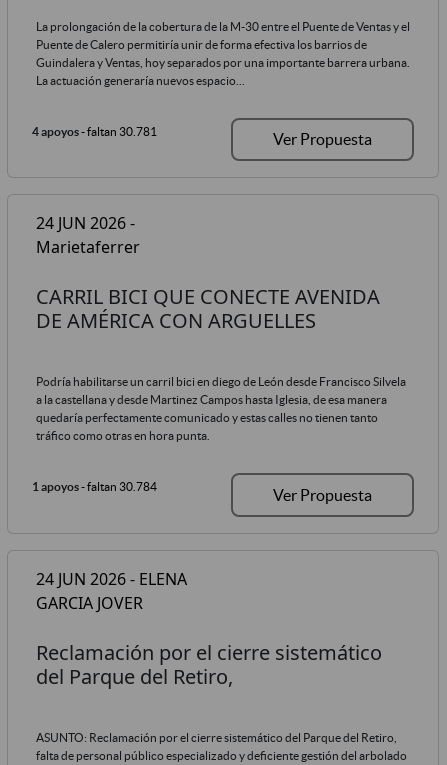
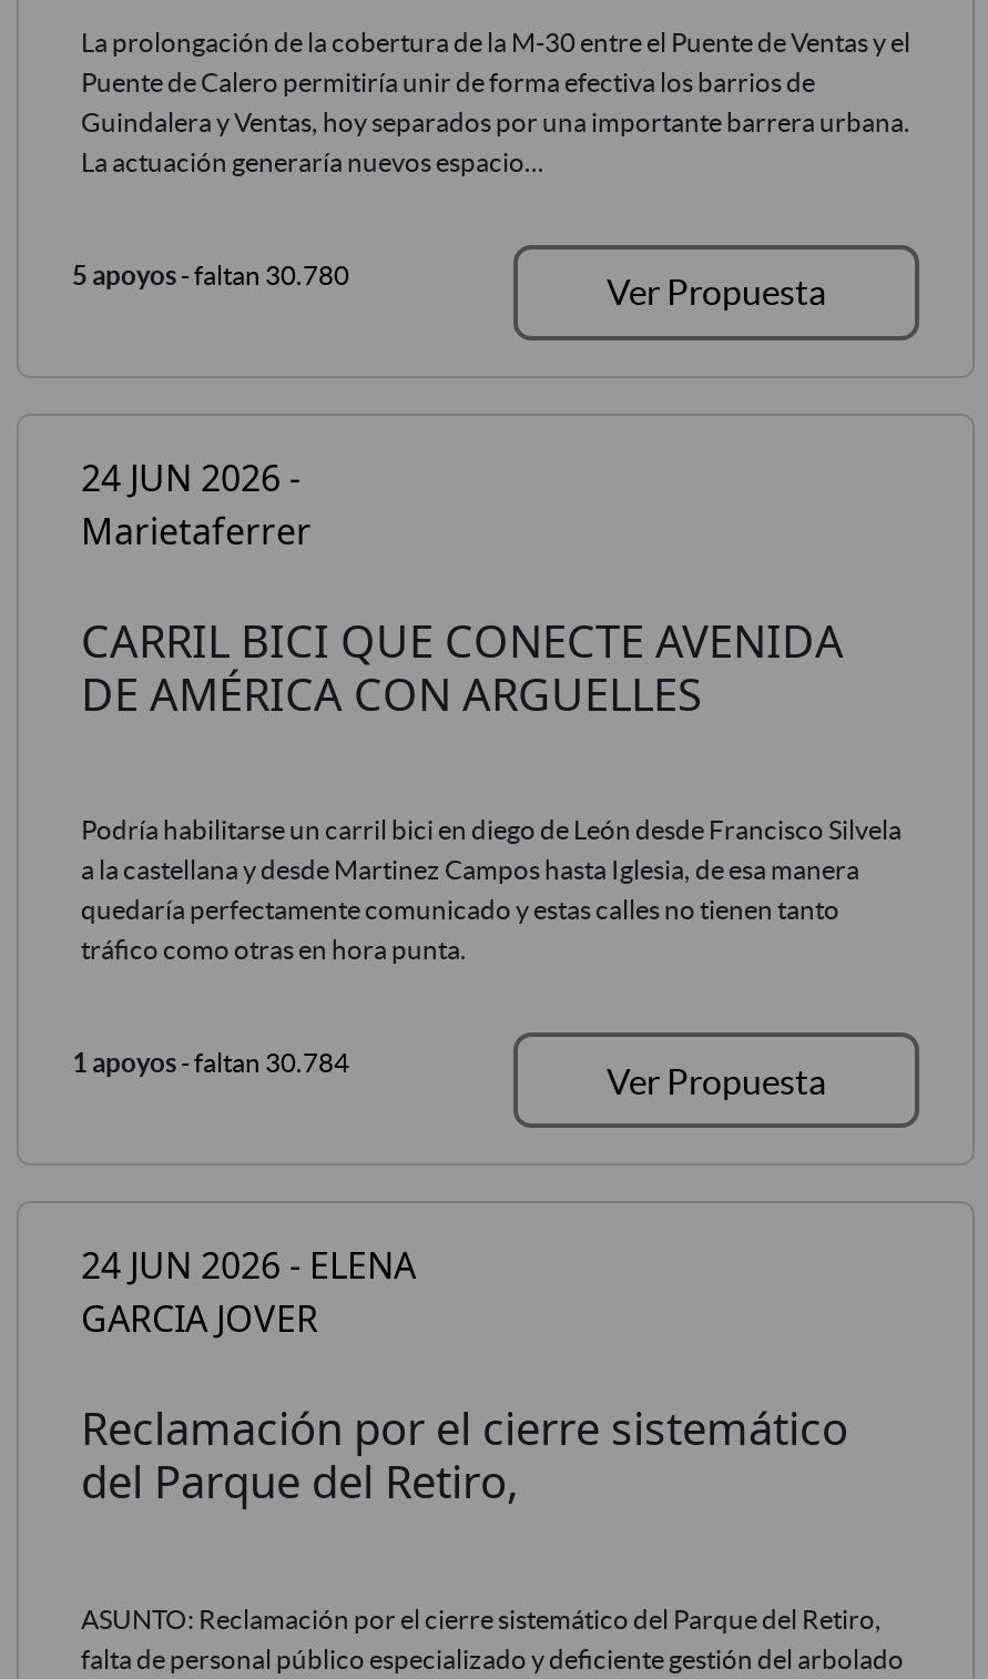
[32,125,157,138] 4 apoyos - faltan 30.781 -> [72,259,349,288] 5 apoyos - faltan 30.780

